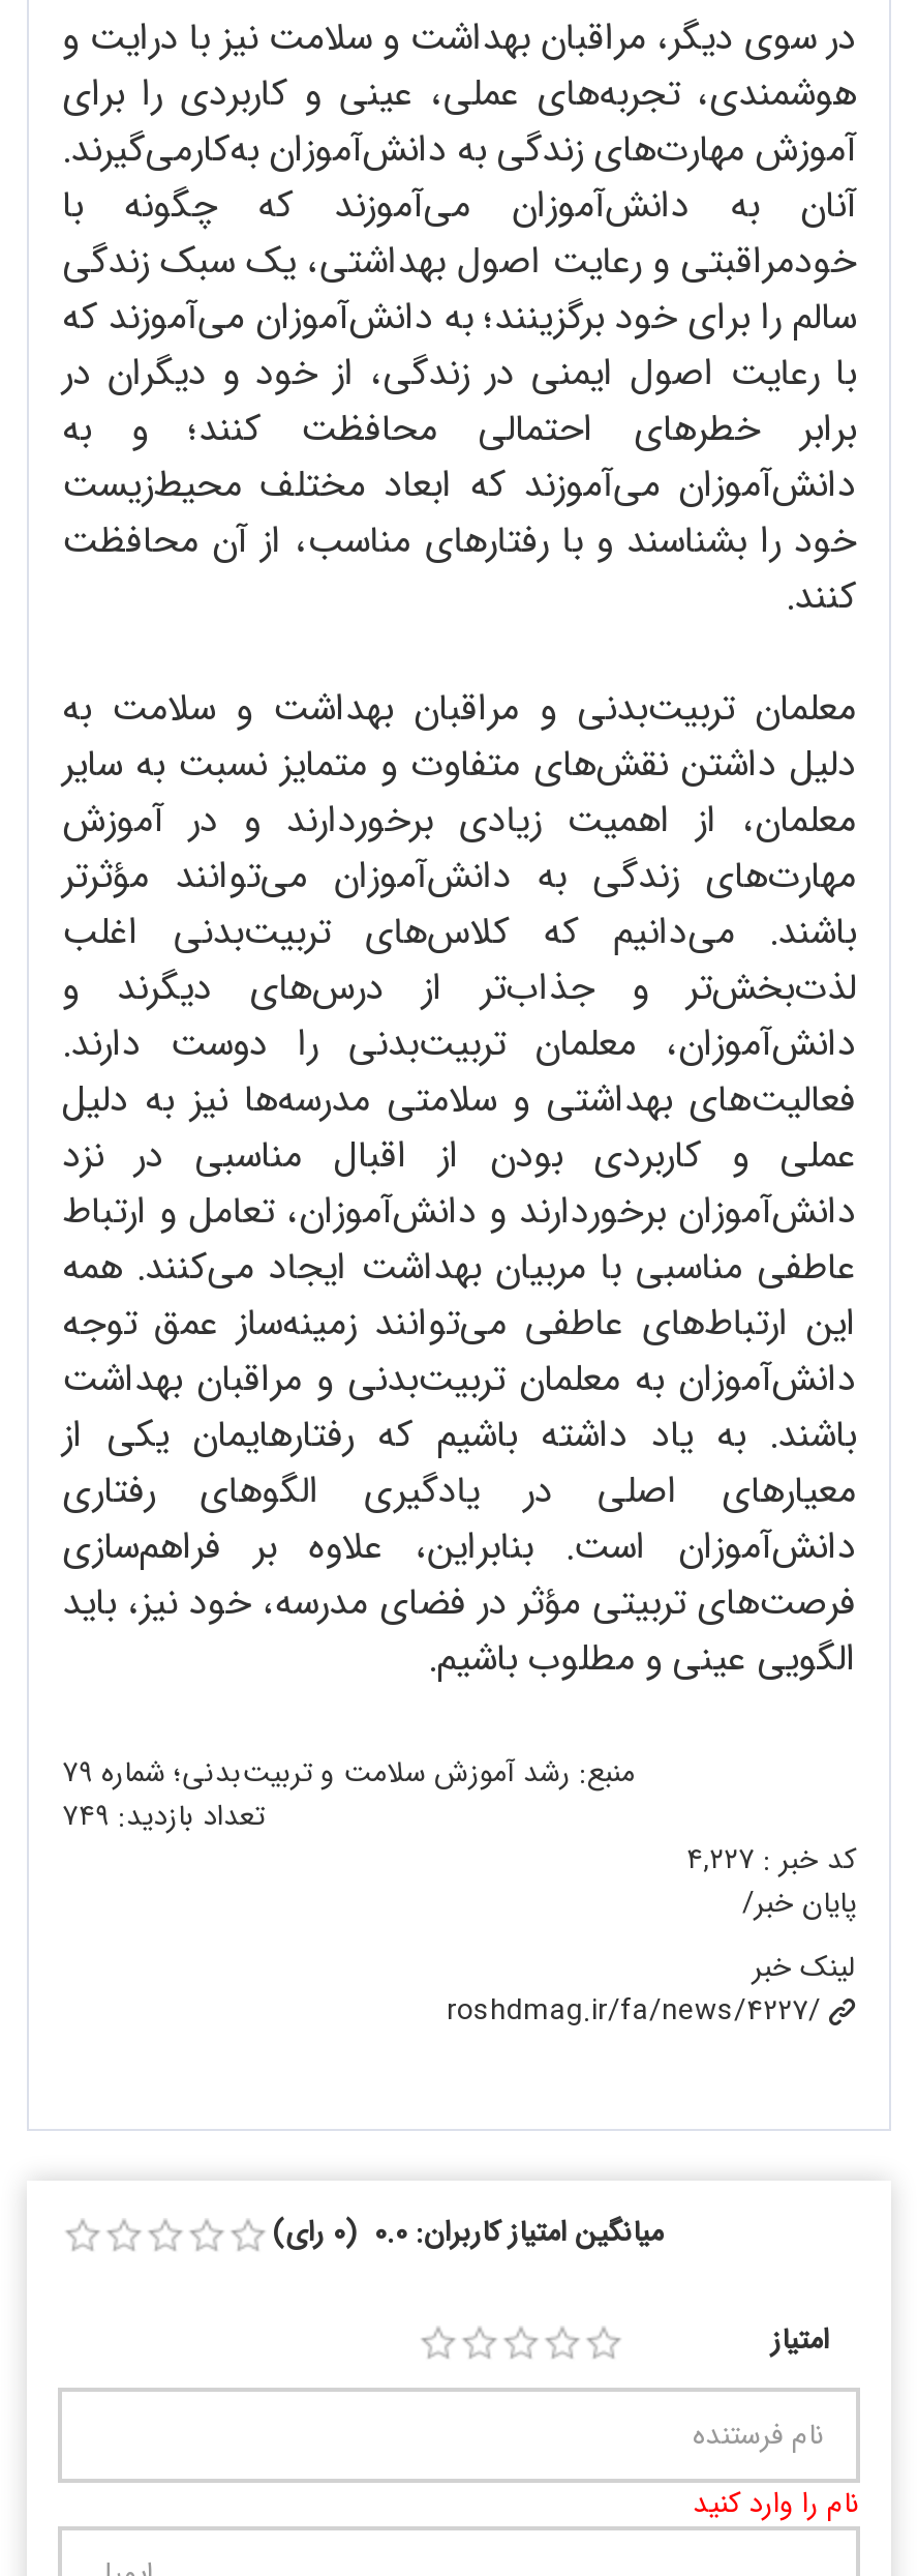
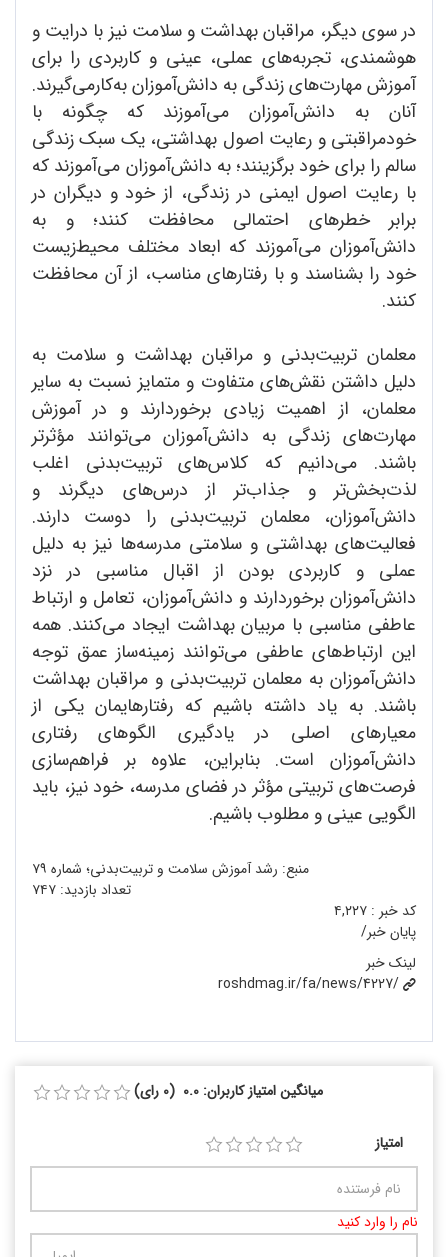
[62,1794,265,1840] تعداد بازدید: ۷۴۹ -> [32,879,131,901] تعداد بازدید: ۷۴۷

